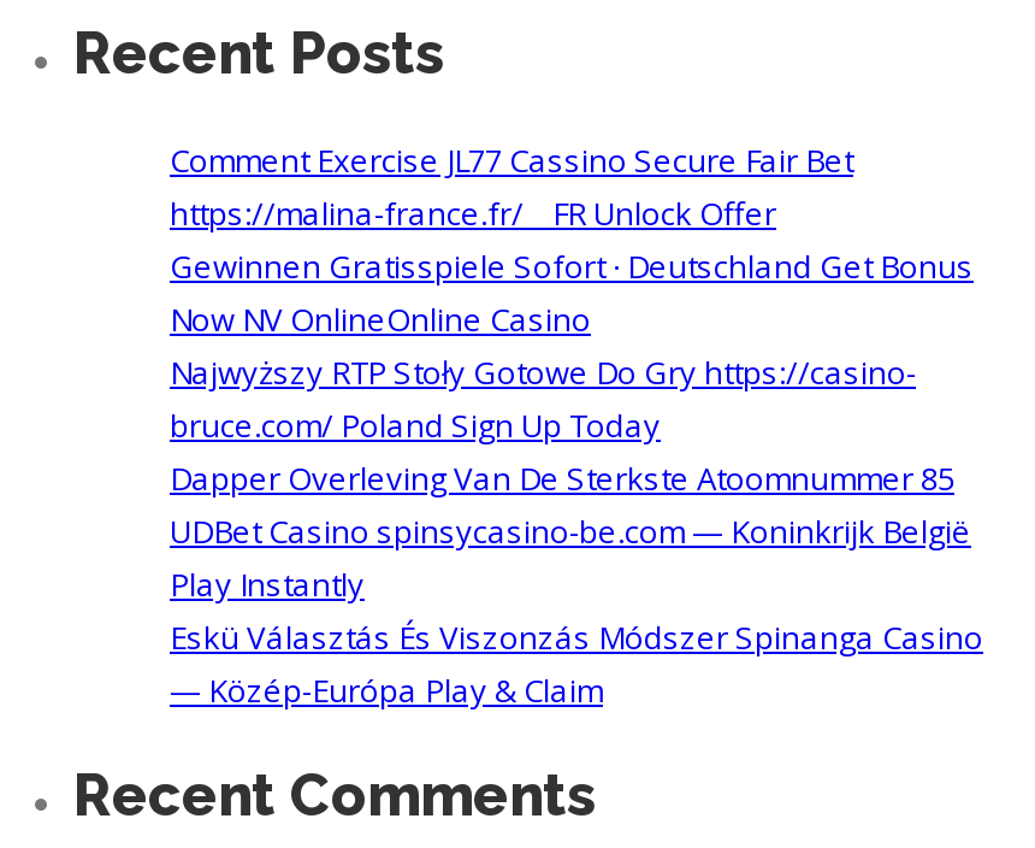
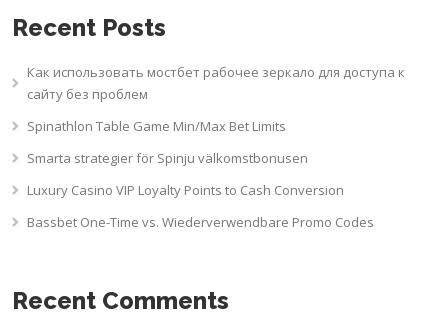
[170,138,983,712] Comment Exercise JL77 Cassino Secure Fair Bet | https://malina-france.fr/ _ FR Unlock Offer | Gewinnen Gratisspiele Sofort · Deutschland Get Bonus | Now NV OnlineOnline Casino | Najwyższy RTP Stoły Gotowe Do Gry https://casino- | bruce.com/ Poland Sign Up Today | Dapper Overleving Van De Sterkste Atoomnummer 85 | UDBet Casino spinsycasino-be.com — Koninkrijk België | Play Instantly | Eskü Választás És Viszonzás Módszer Spinanga Casino | — Közép-Európa Play & Claim -> [27,63,405,231] Как использовать мостбет рабочее зеркало для доступа к | сайту без проблем | Spinathlon Table Game Min/Max Bet Limits | Smarta strategier för Spinju välkomstbonusen | Luxury Casino VIP Loyalty Points to Cash Conversion | Bassbet One-Time vs. Wiederverwendbare Promo Codes

